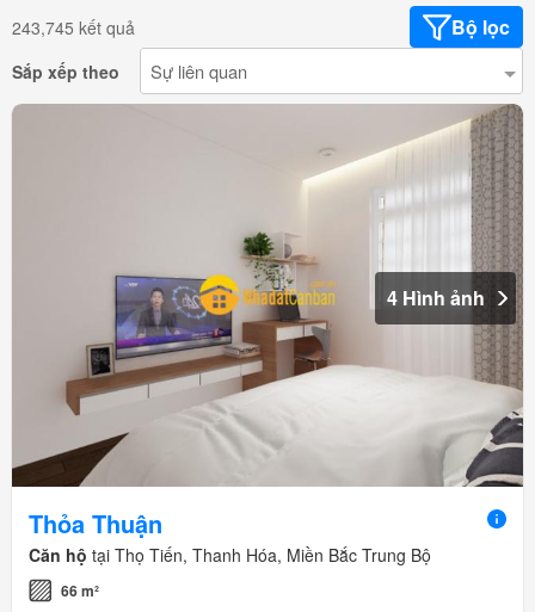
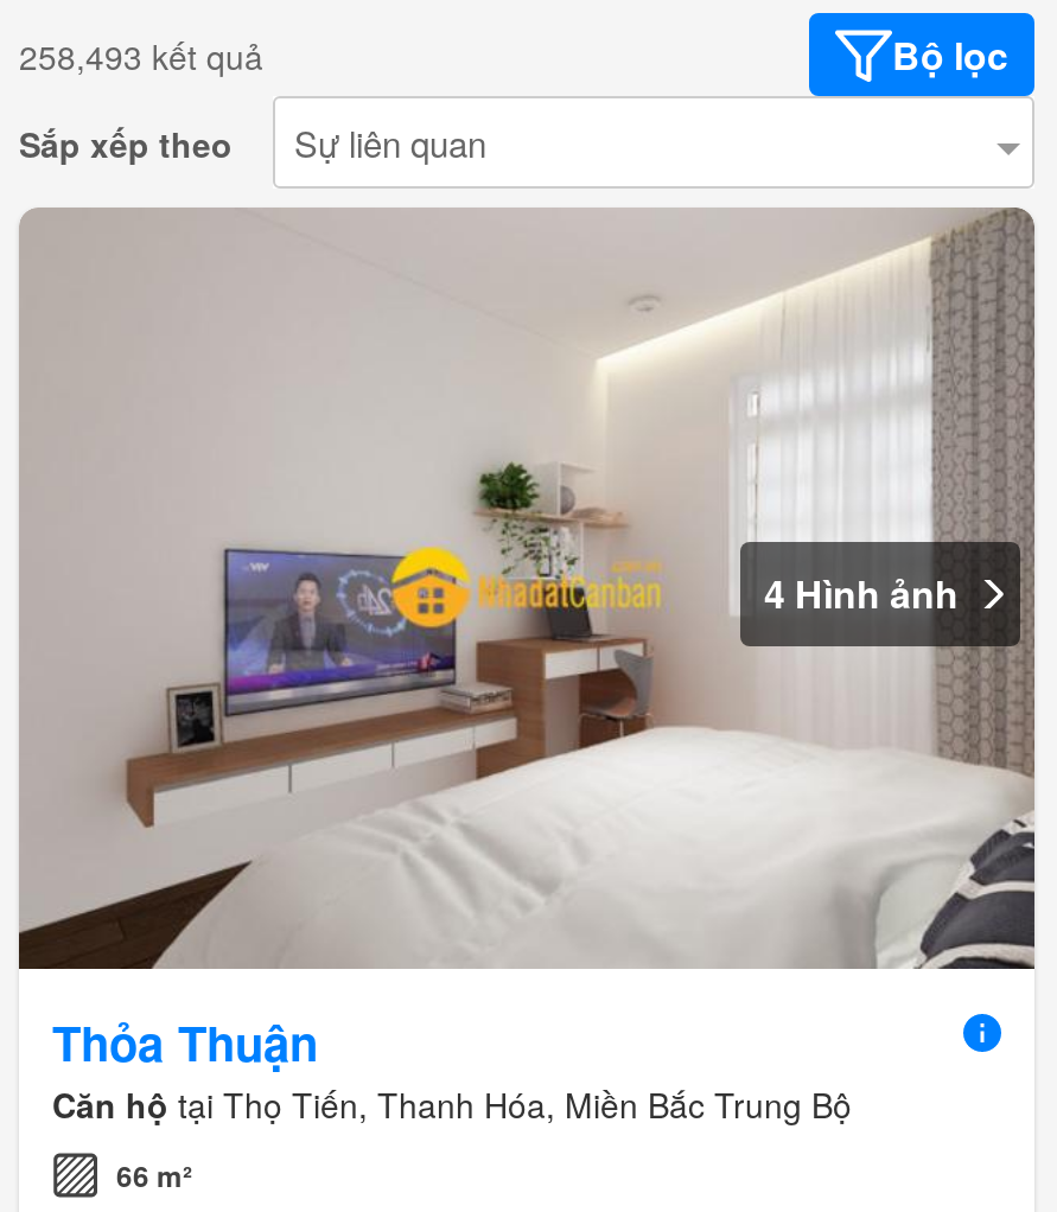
[12,15,135,39] 243,745 kết quả -> [19,32,263,79] 258,493 kết quả

